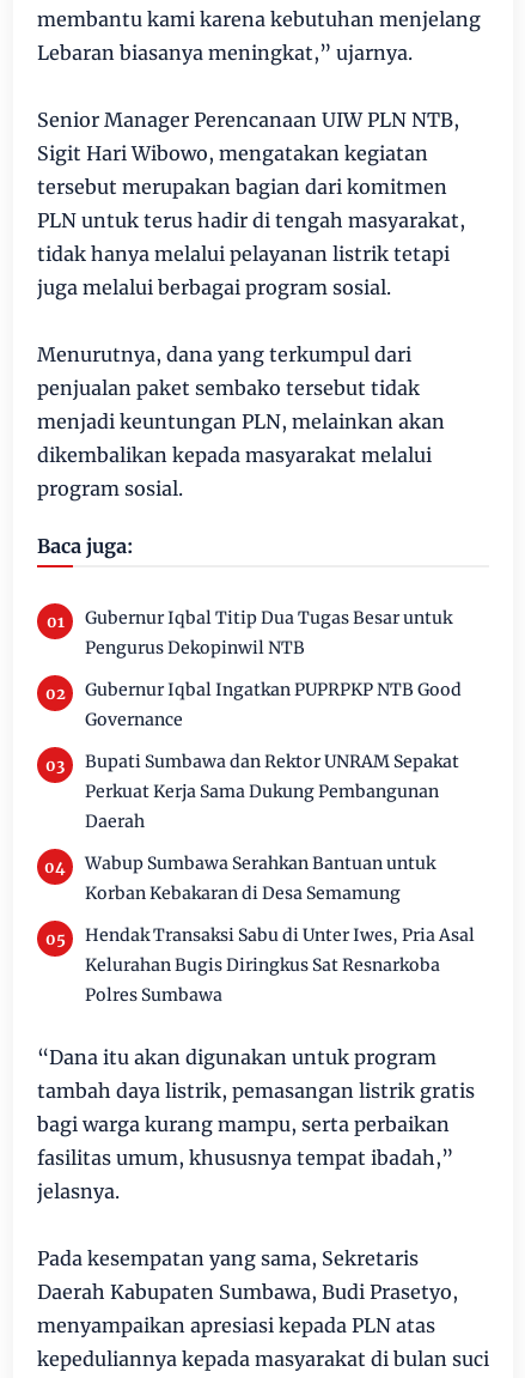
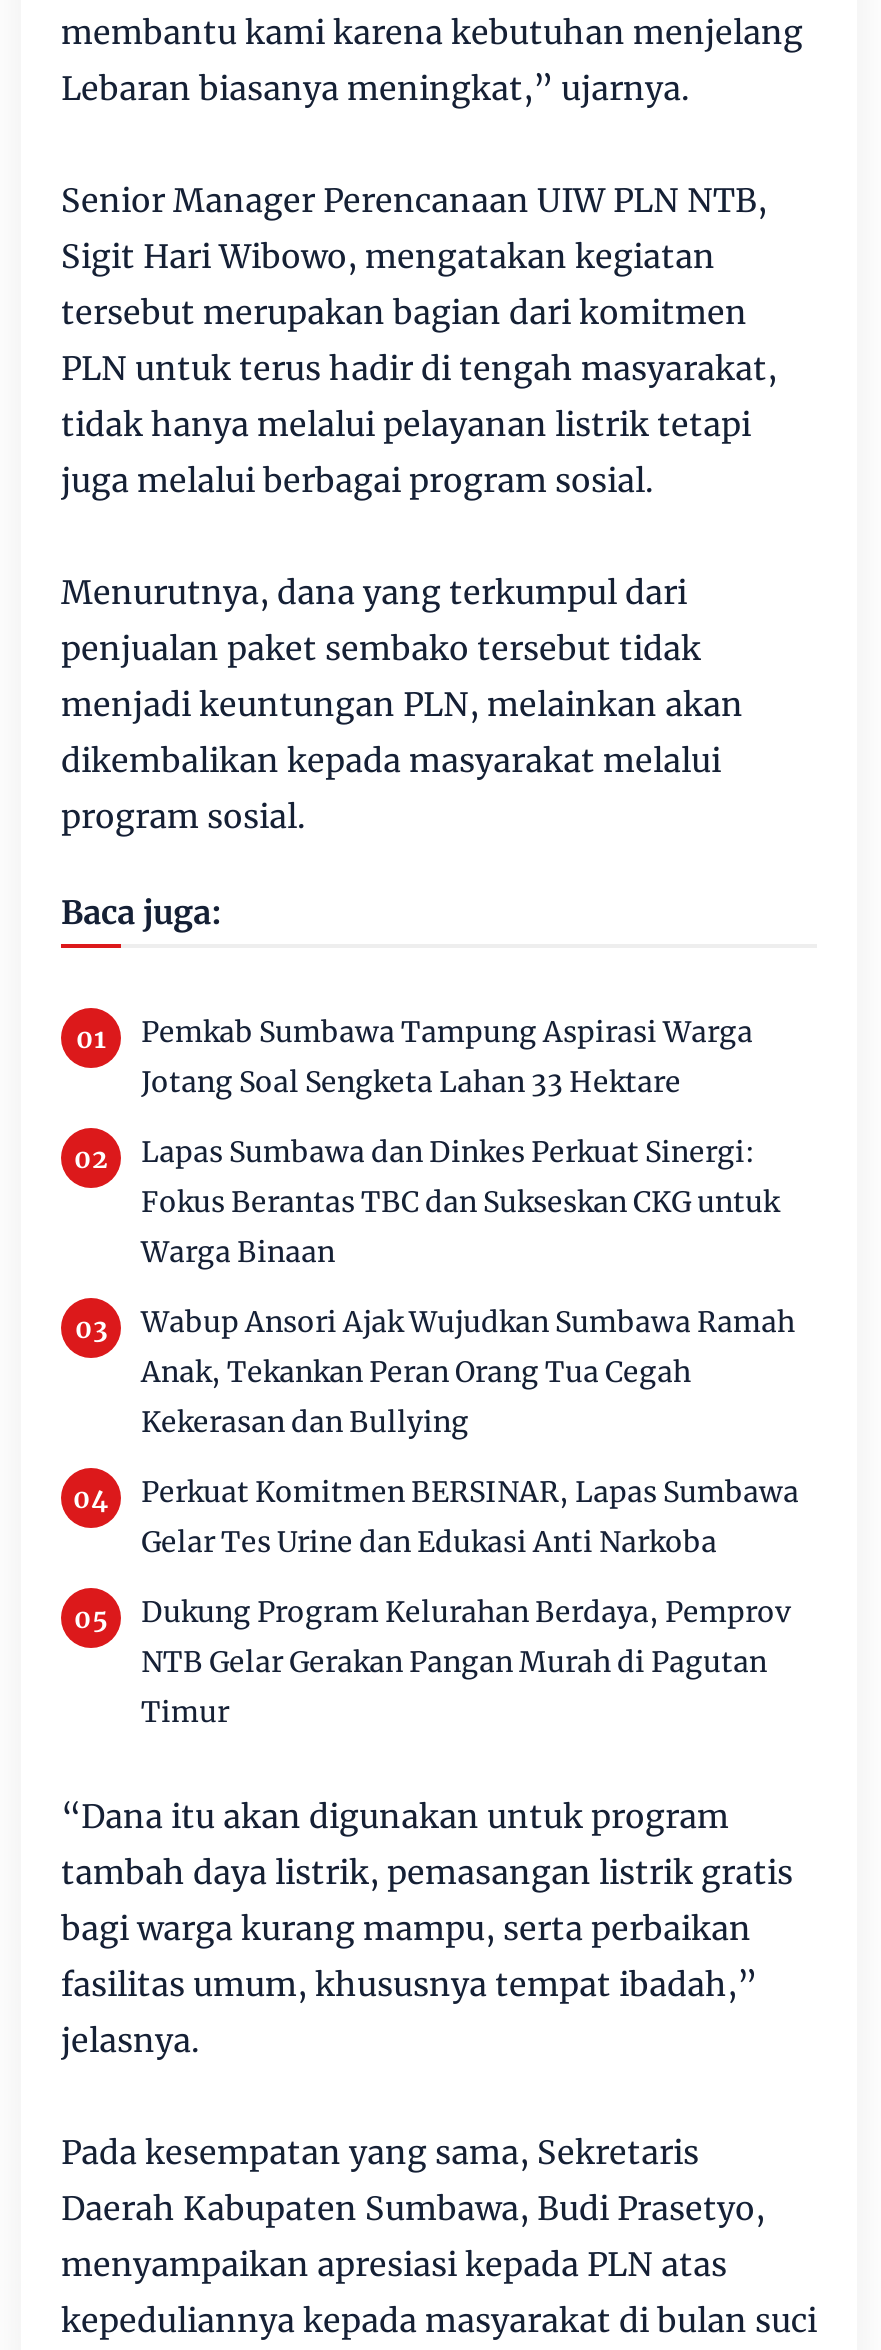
[85,607,452,658] Gubernur Iqbal Titip Dua Tugas Besar untuk | Pengurus Dekopinwil NTB -> [141,1014,753,1100] Pemkab Sumbawa Tampung Aspirasi Warga | Jotang Soal Sengketa Lahan 33 Hektare
[85,679,462,730] Gubernur Iqbal Ingatkan PUPRPKP NTB Good | Governance -> [141,1134,779,1270] Lapas Sumbawa dan Dinkes Perkuat Sinergi: | Fokus Berantas TBC dan Sukseskan CKG untuk | Warga Binaan
[85,751,459,832] Bupati Sumbawa dan Rektor UNRAM Sepakat | Perkuat Kerja Sama Dukung Pembangunan | Daerah -> [141,1304,795,1440] Wabup Ansori Ajak Wujudkan Sumbawa Ramah | Anak, Tekankan Peran Orang Tua Cegah | Kekerasan dan Bullying
[85,852,435,904] Wabup Sumbawa Serahkan Bantuan untuk | Korban Kebakaran di Desa Semamung -> [141,1474,799,1560] Perkuat Komitmen BERSINAR, Lapas Sumbawa | Gelar Tes Urine dan Edukasi Anti Narkoba
[85,924,475,1006] Hendak Transaksi Sabu di Unter Iwes, Pria Asal | Kelurahan Bugis Diringkus Sat Resnarkoba | Polres Sumbawa -> [141,1594,791,1730] Dukung Program Kelurahan Berdaya, Pemprov | NTB Gelar Gerakan Pangan Murah di Pagutan | Timur

